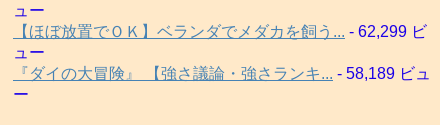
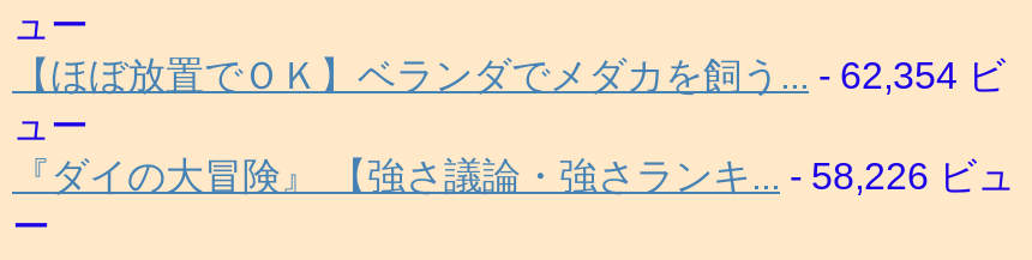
[13,23,427,40] 【ほぼ放置でＯＫ】ベランダでメダカを飼う... - 62,299 ビ -> [12,55,1006,96] 【ほぼ放置でＯＫ】ベランダでメダカを飼う... - 62,354 ビ
[13,65,431,82] 『ダイの大冒険』 【強さ議論・強さランキ... - 58,189 ビュ -> [12,156,1015,196] 『ダイの大冒険』 【強さ議論・強さランキ... - 58,226 ビュ

